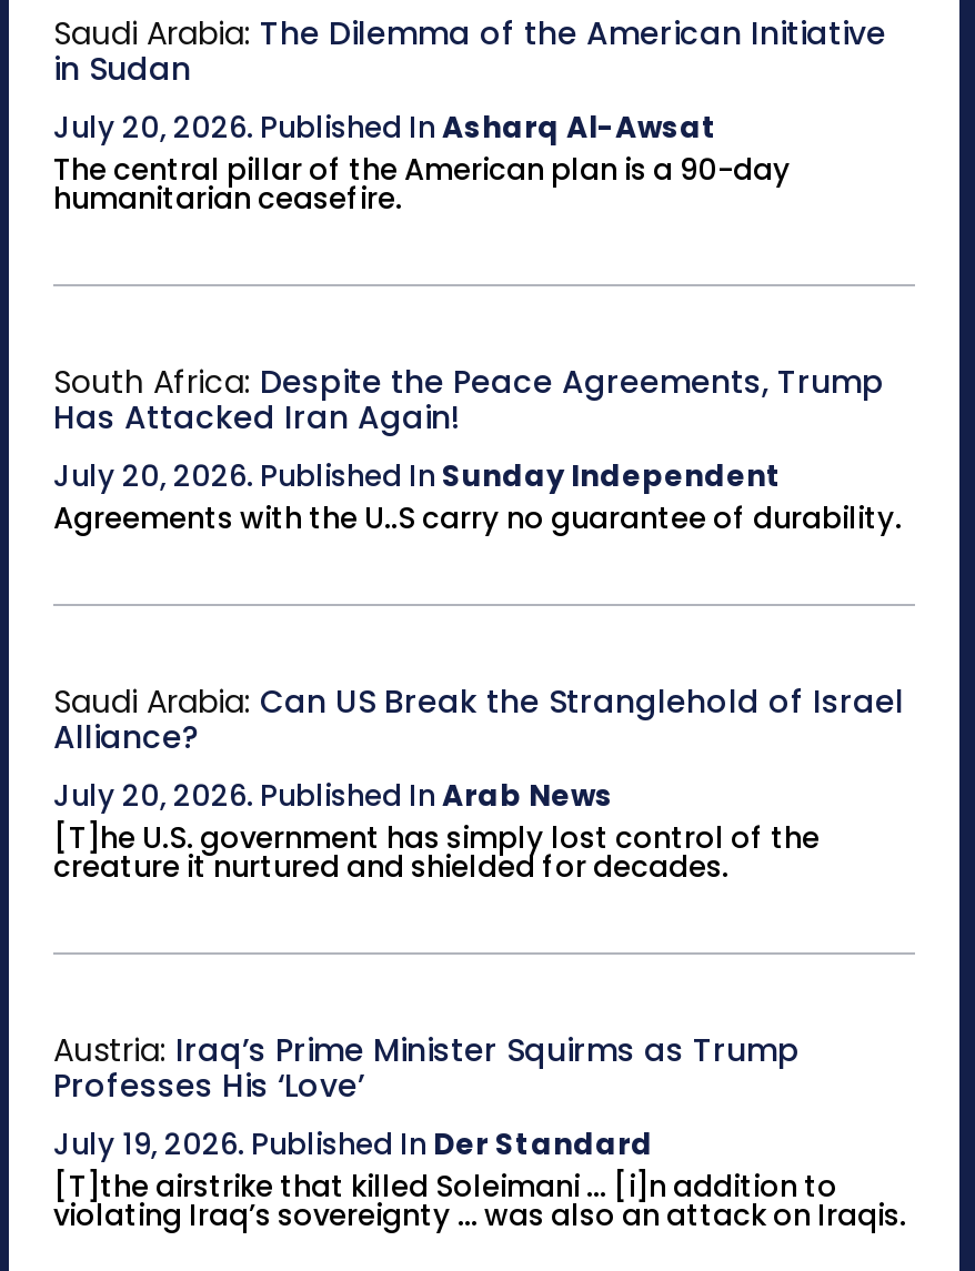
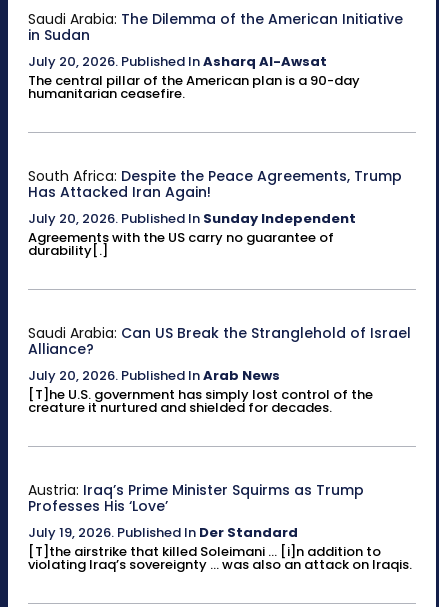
[53,497,902,539] Agreements with the U..S carry no guarantee of durability. -> [28,228,334,260] Agreements with the US carry no guarantee of | durability[.]

